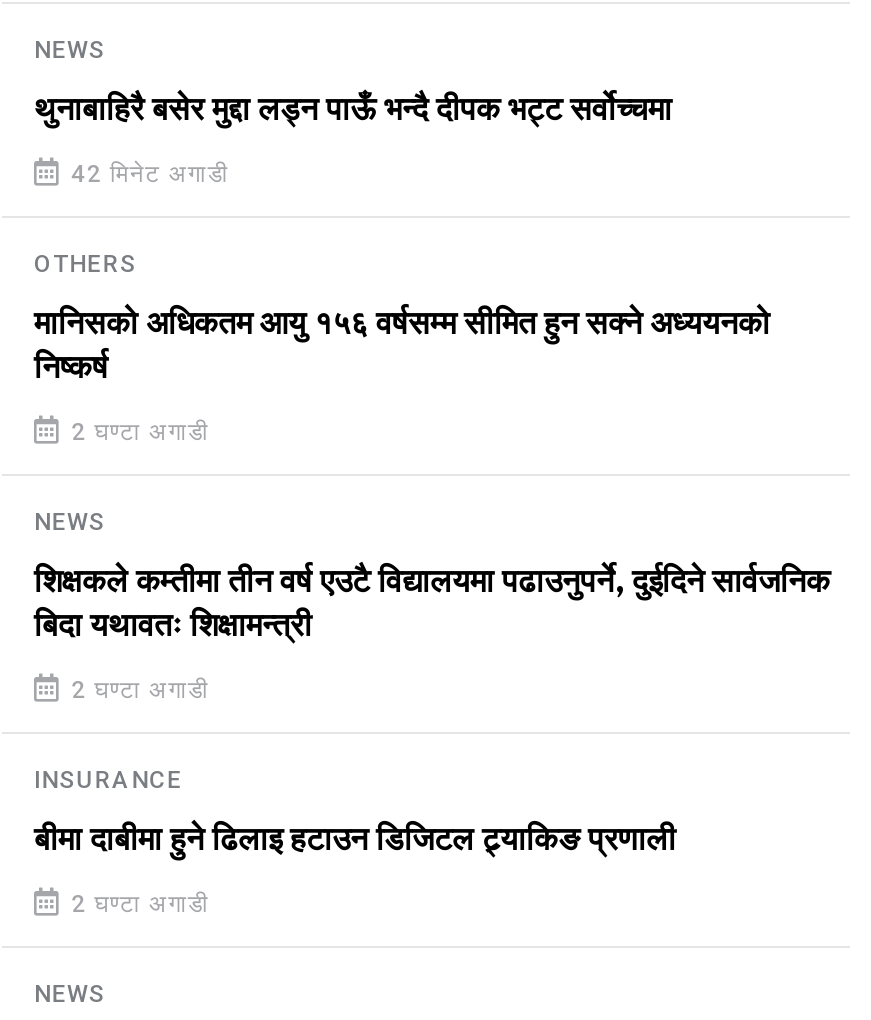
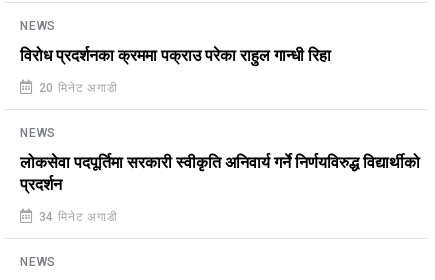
[34,93,770,447] थुनाबाहिरै बसेर मुद्दा लड्न पाऊँ भन्दै दीपक भट्ट सर्वोच्चमा | 42 मिनेट अगाडी | OTHERS | मानिसको अधिकतम आयु १५६ वर्षसम्म सीमित हुन सक्ने अध्ययनको | निष्कर्ष | 2 घण्टा अगाडी -> [20,47,331,95] विरोध प्रदर्शनका क्रममा पक्राउ परेका राहुल गान्धी रिहा | 20 मिनेट अगाडी
[34,565,830,919] शिक्षकले कम्तीमा तीन वर्ष एउटै विद्यालयमा पढाउनुपर्ने, दुईदिने सार्वजनिक | बिदा यथावतः शिक्षामन्त्री | 2 घण्टा अगाडी | INSURANCE | बीमा दाबीमा हुने ढिलाइ हटाउन डिजिटल ट्र्याकिङ प्रणाली | 2 घण्टा अगाडी -> [20,154,420,224] लोकसेवा पदपूर्तिमा सरकारी स्वीकृति अनिवार्य गर्ने निर्णयविरुद्ध विद्यार्थीको | प्रदर्शन | 34 मिनेट अगाडी

